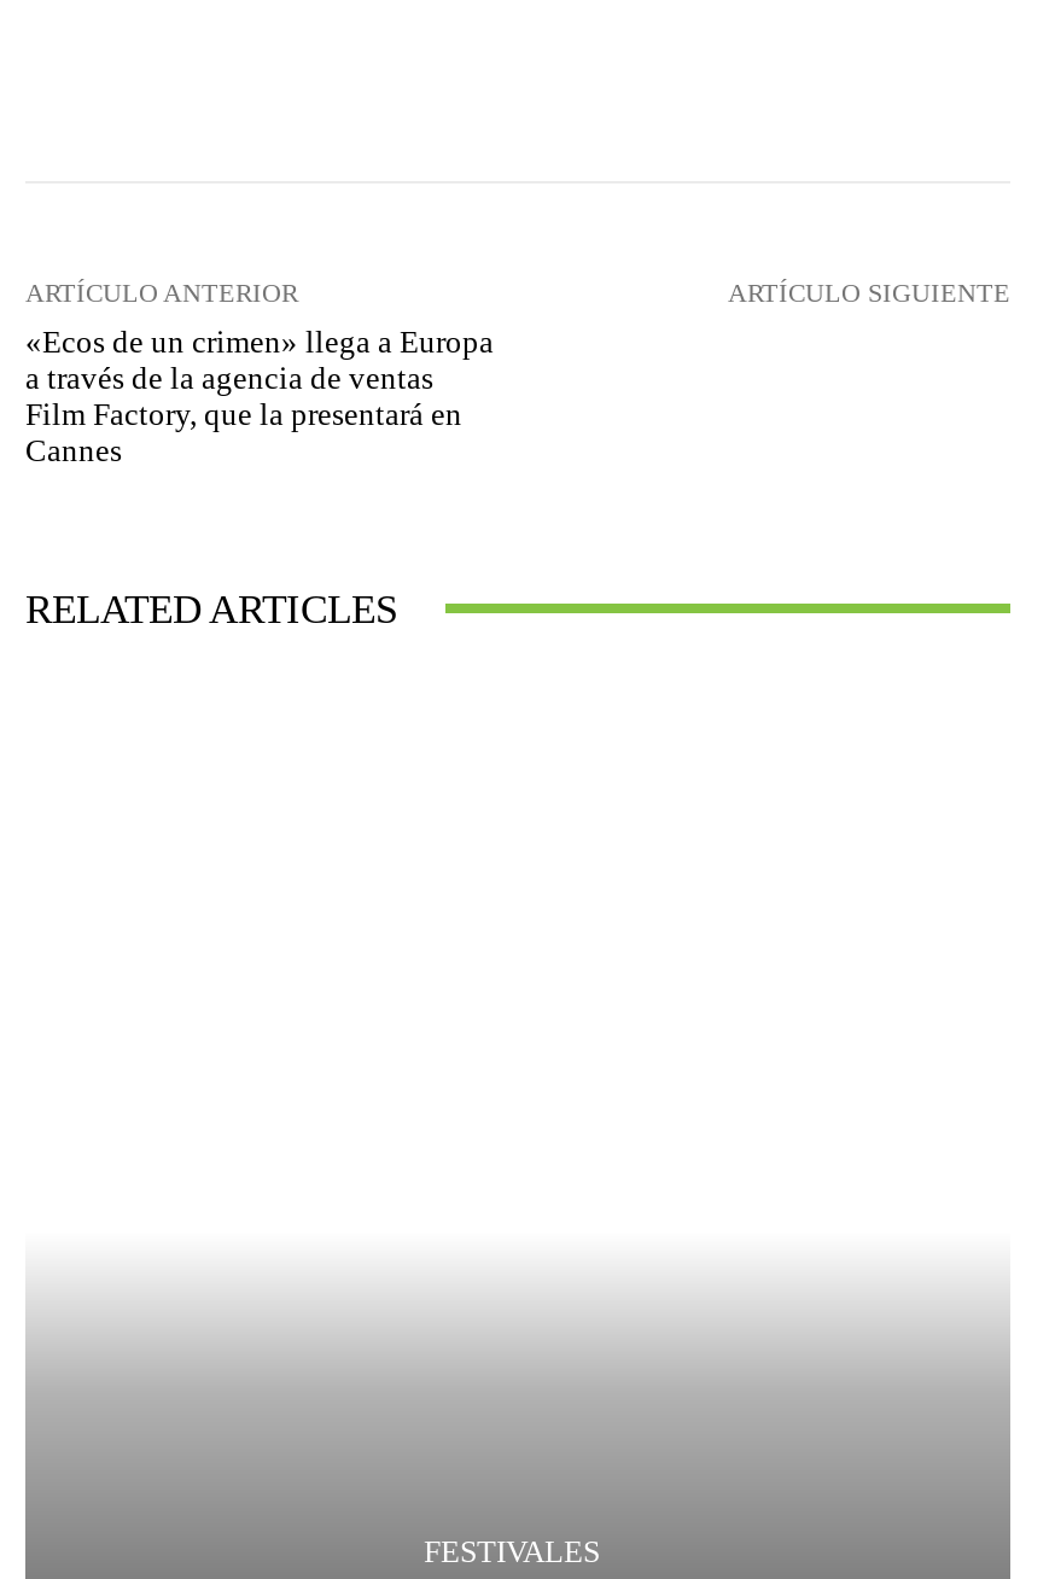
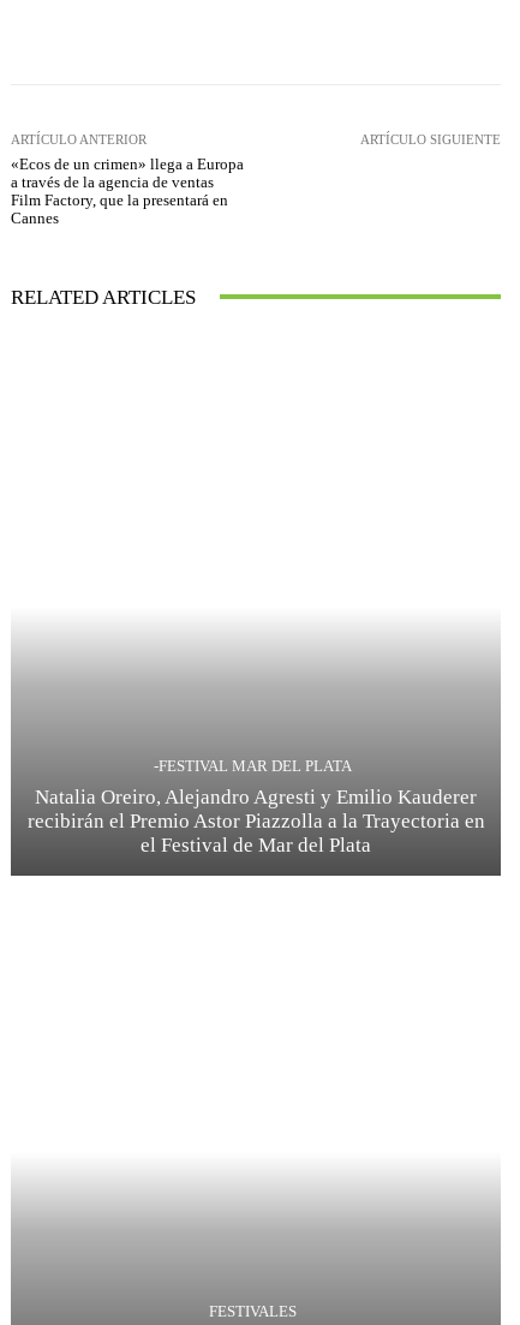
none -> [27,757,485,856] -FESTIVAL MAR DEL PLATA | Natalia Oreiro, Alejandro Agresti y Emilio Kauderer | recibirán el Premio Astor Piazzolla a la Trayectoria en | el Festival de Mar del Plata

